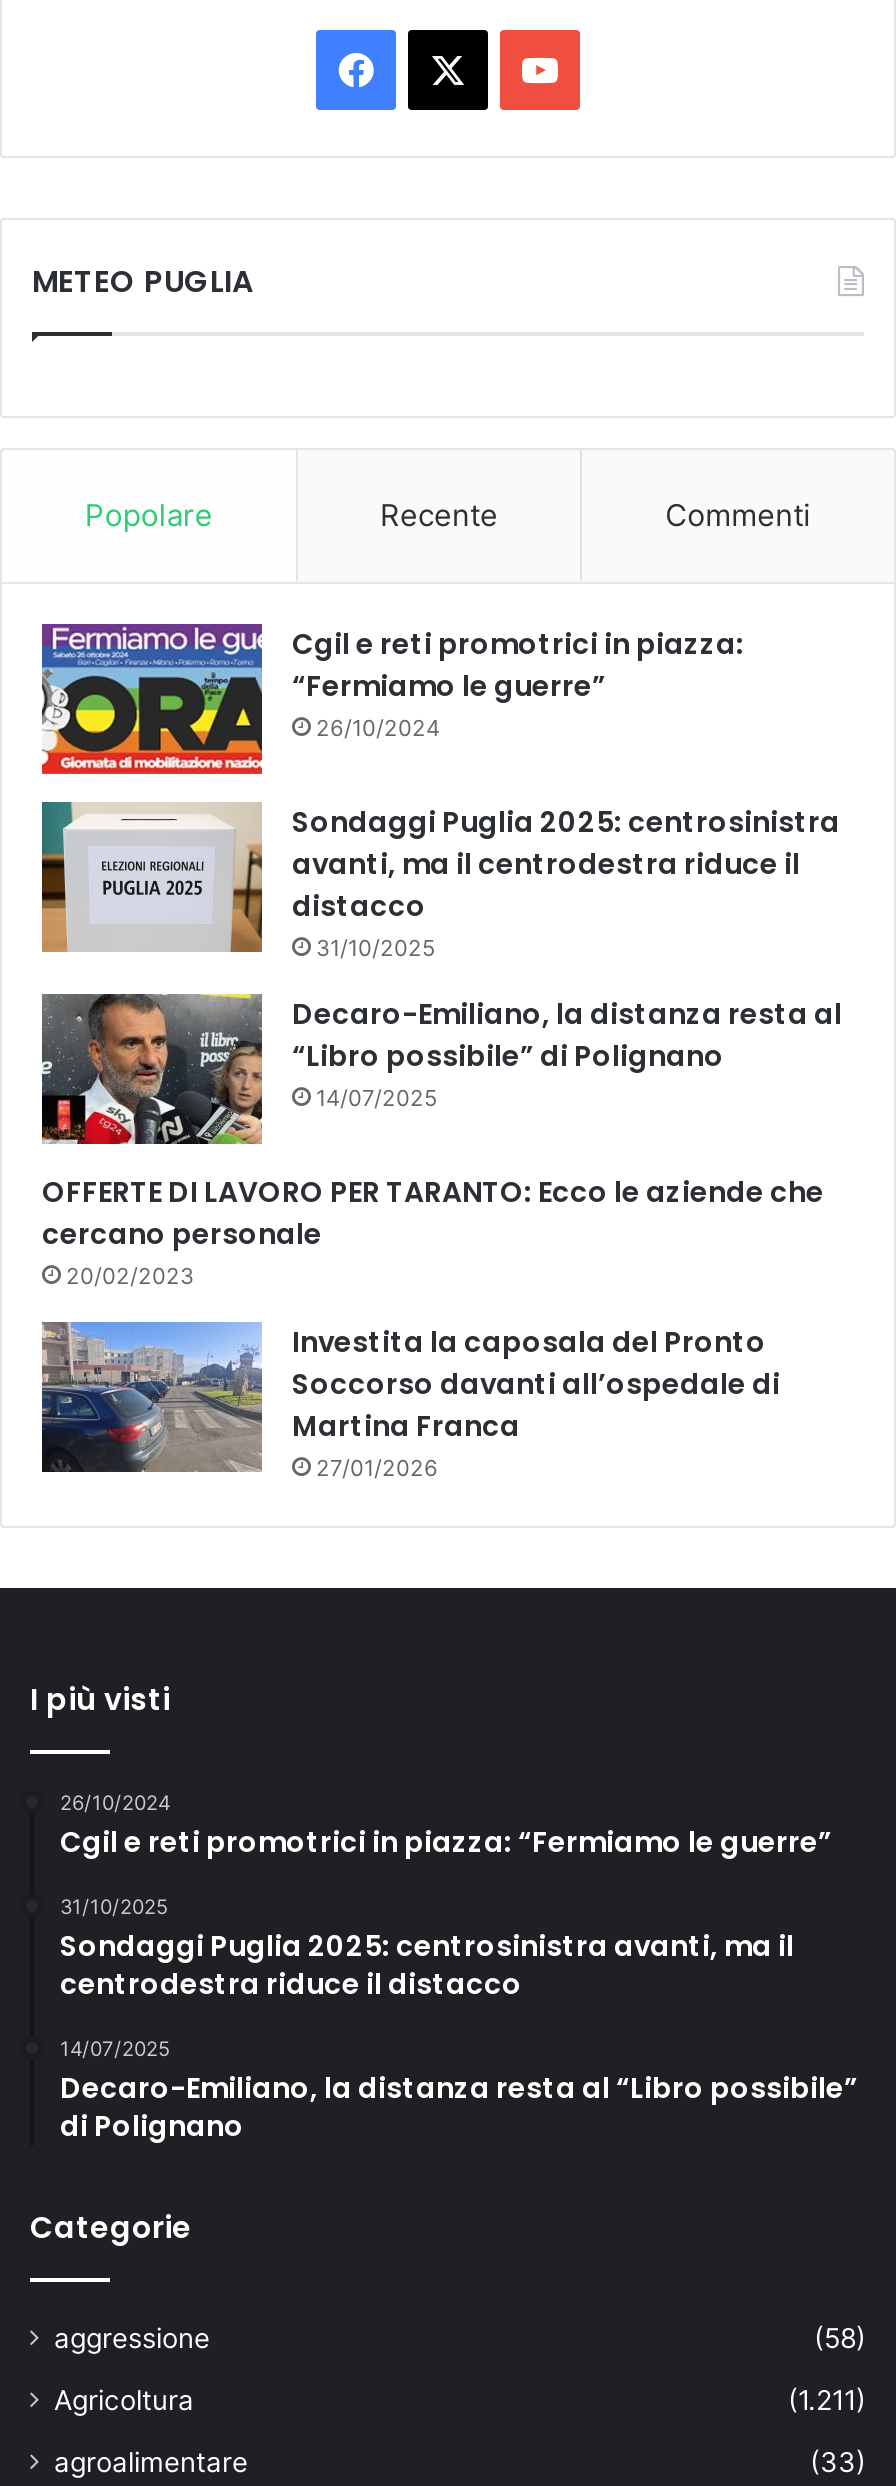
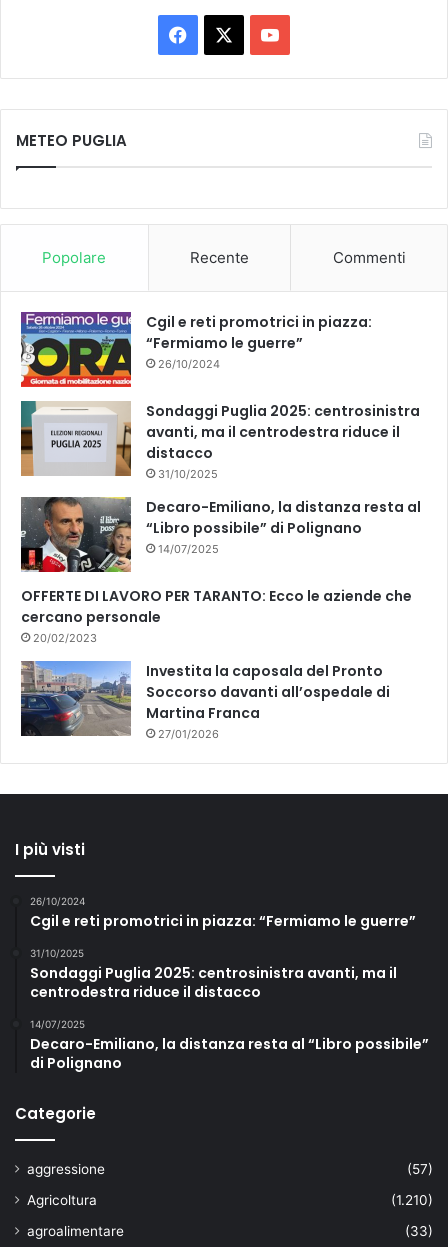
[814,2321,866,2353] (58) -> [407,1161,433,1177] (57)
[788,2383,866,2415] (1.211) -> [391,1192,433,1208] (1.210)

